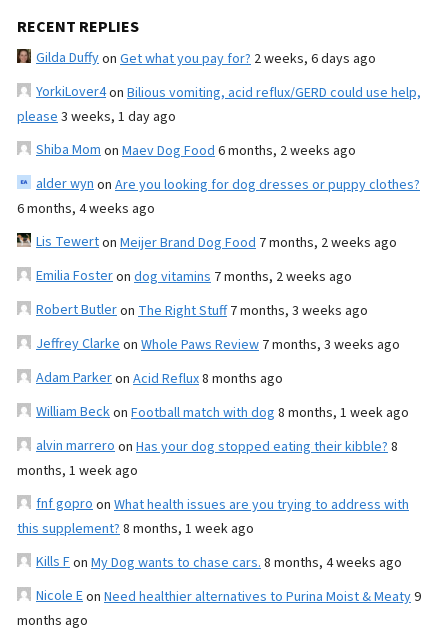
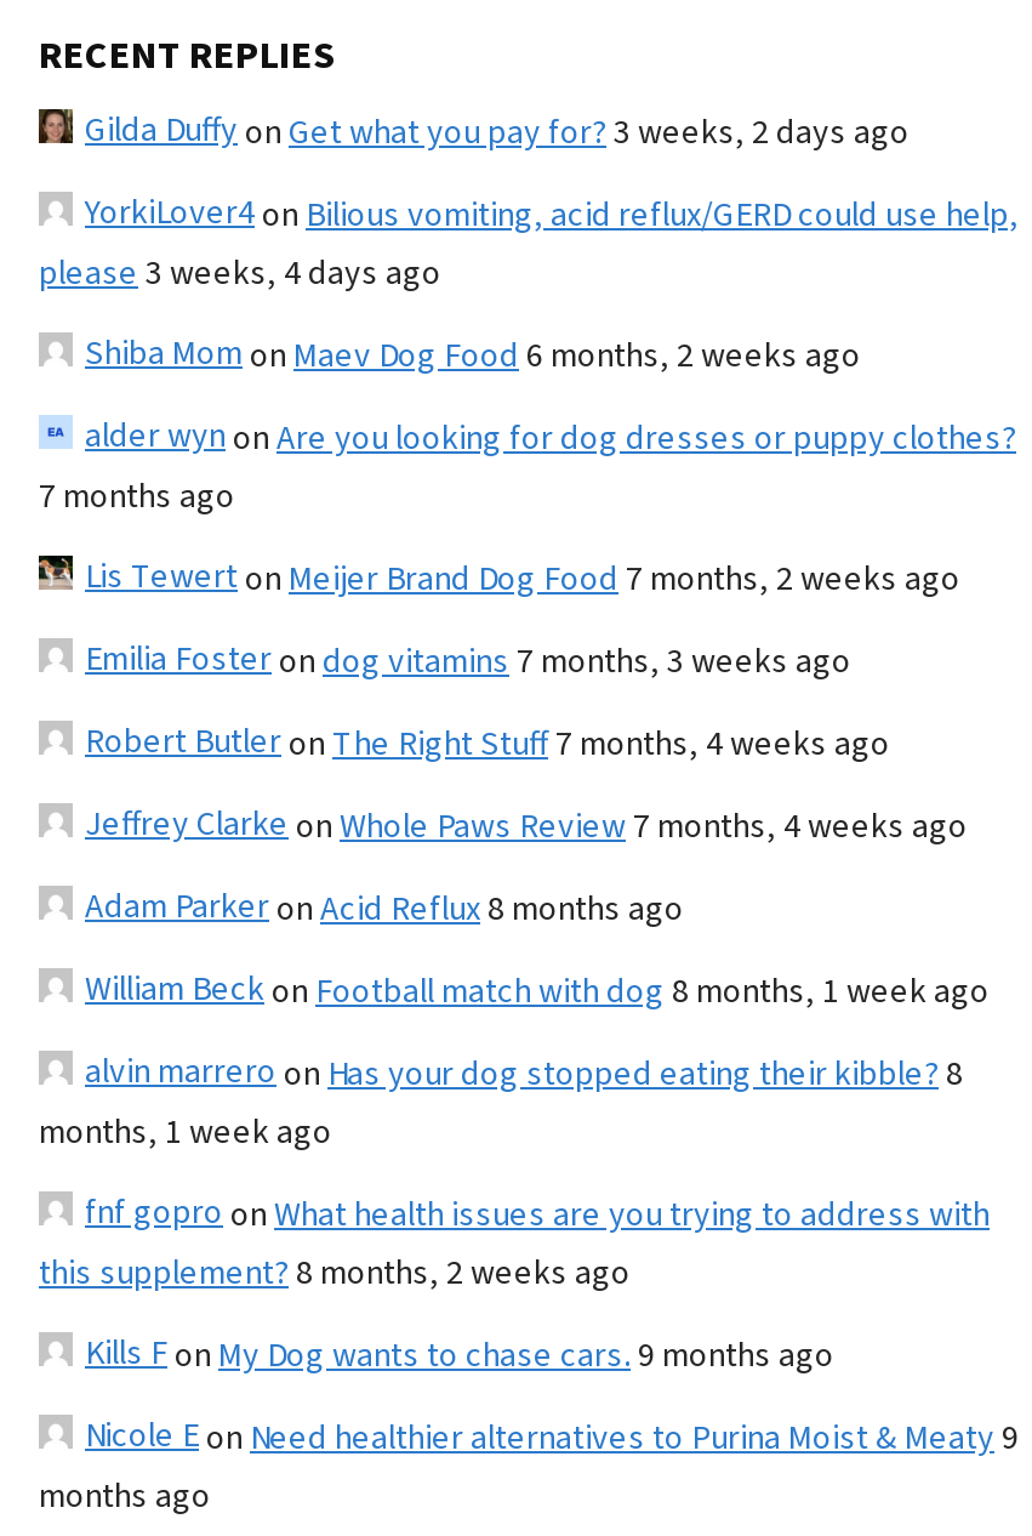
[36,48,376,69] Gilda Duffyon Get what you pay for? 2 weeks, 6 days ago -> [85,106,910,157] Gilda Duffyon Get what you pay for? 3 weeks, 2 days ago
[17,107,176,127] please 3 weeks, 1 day ago -> [39,249,441,298] please 3 weeks, 4 days ago
[17,199,155,219] 6 months, 4 weeks ago -> [39,472,235,521] 7 months ago
[36,266,352,287] Emilia Fosteron dog vitamins 7 months, 2 weeks ago -> [85,635,851,686] Emilia Fosteron dog vitamins 7 months, 3 weeks ago
[36,300,368,321] Robert Butleron The Right Stuff 7 months, 3 weeks ago -> [85,718,890,768] Robert Butleron The Right Stuff 7 months, 4 weeks ago
[36,334,400,355] Jeffrey Clarkeon Whole Paws Review 7 months, 3 weeks ago -> [85,800,968,851] Jeffrey Clarkeon Whole Paws Review 7 months, 4 weeks ago
[17,519,254,539] this supplement? 8 months, 1 week ago -> [39,1249,631,1297] this supplement? 8 months, 2 weeks ago
[36,552,402,573] Kills Fon My Dog wants to chase cars. 8 months, 4 weeks ago -> [85,1329,834,1380] Kills Fon My Dog wants to chase cars. 9 months ago

